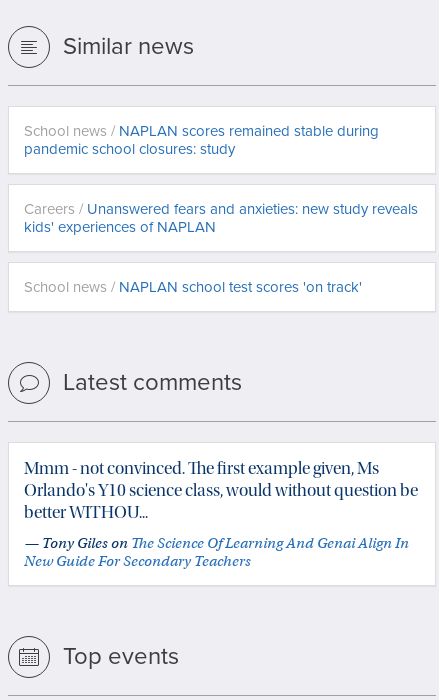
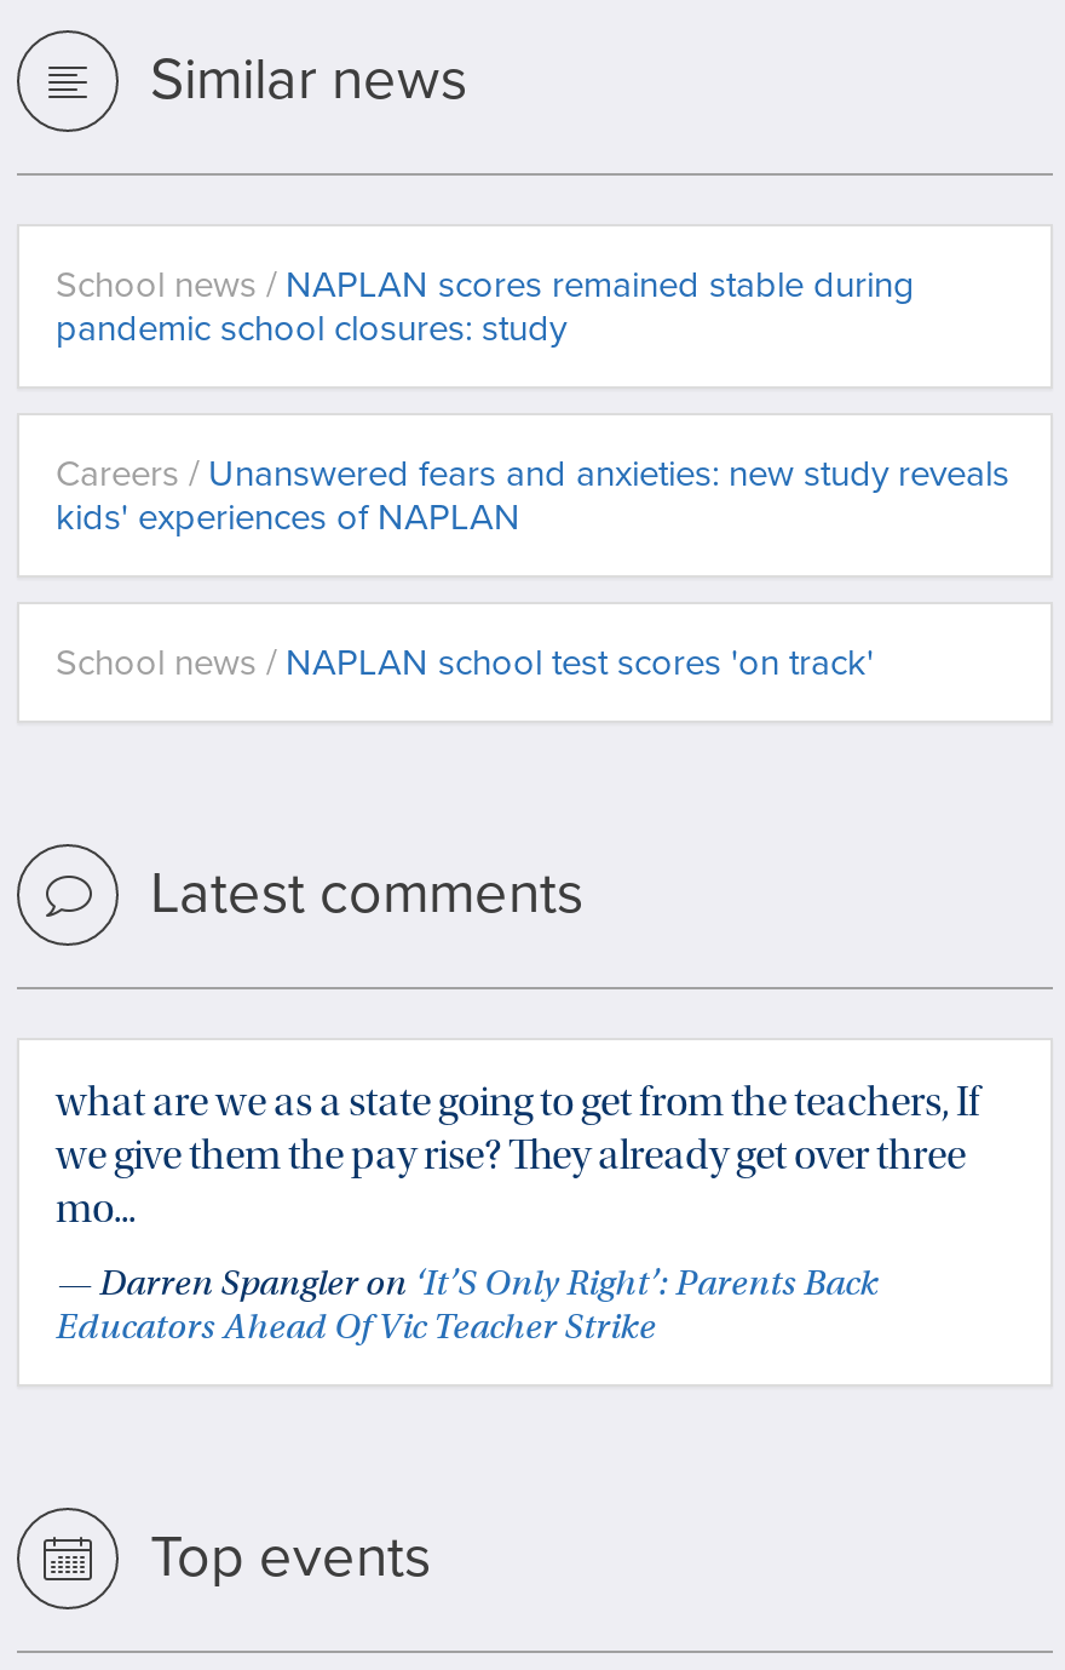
[24,458,418,523] Mmm - not convinced. The first example given, Ms | Orlando's Y10 science class, would without question be | better WITHOU... -> [56,1076,980,1234] what are we as a state going to get from the teachers, If | we give them the pay rise? They already get over three | mo...
[24,534,409,570] — Tony Giles on The Science Of Learning And Genai Align In | New Guide For Secondary Teachers -> [56,1260,879,1348] — Darren Spangler on ‘It’S Only Right’: Parents Back | Educators Ahead Of Vic Teacher Strike

